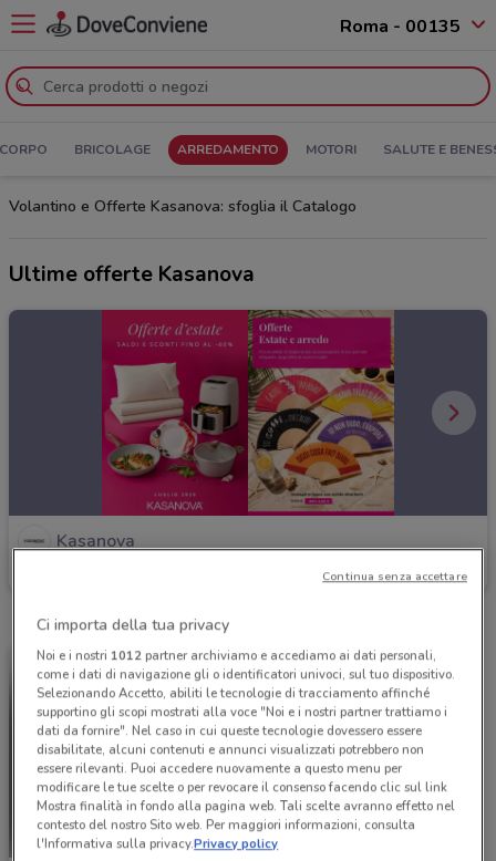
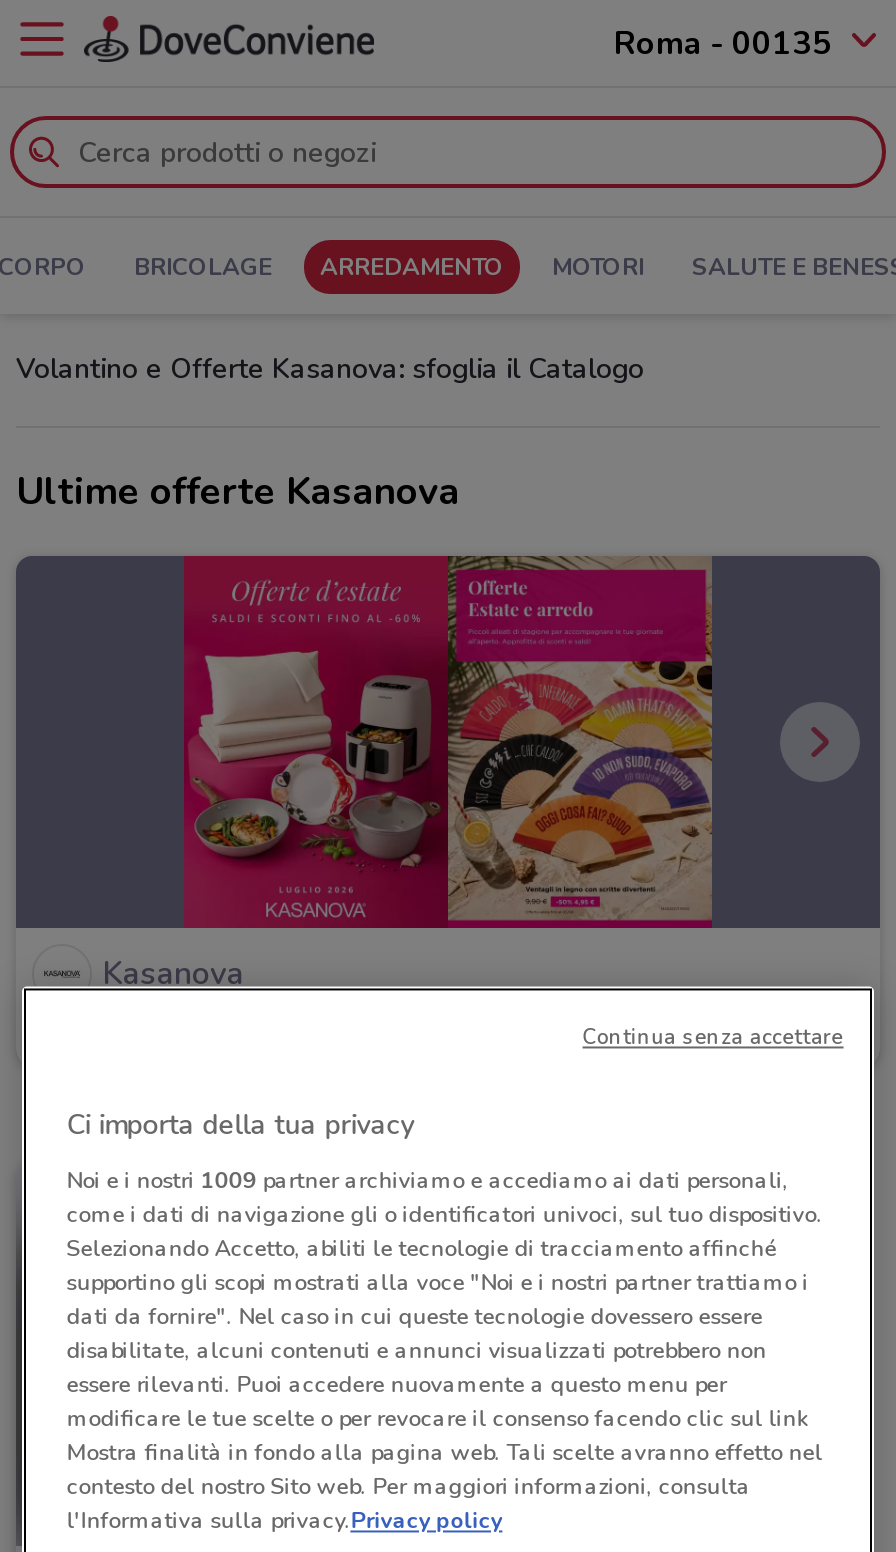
[37,647,436,665] Noi e i nostri 1012 partner archiviamo e accediamo ai dati personali, -> [66,1165,788,1197] Noi e i nostri 1009 partner archiviamo e accediamo ai dati personali,

